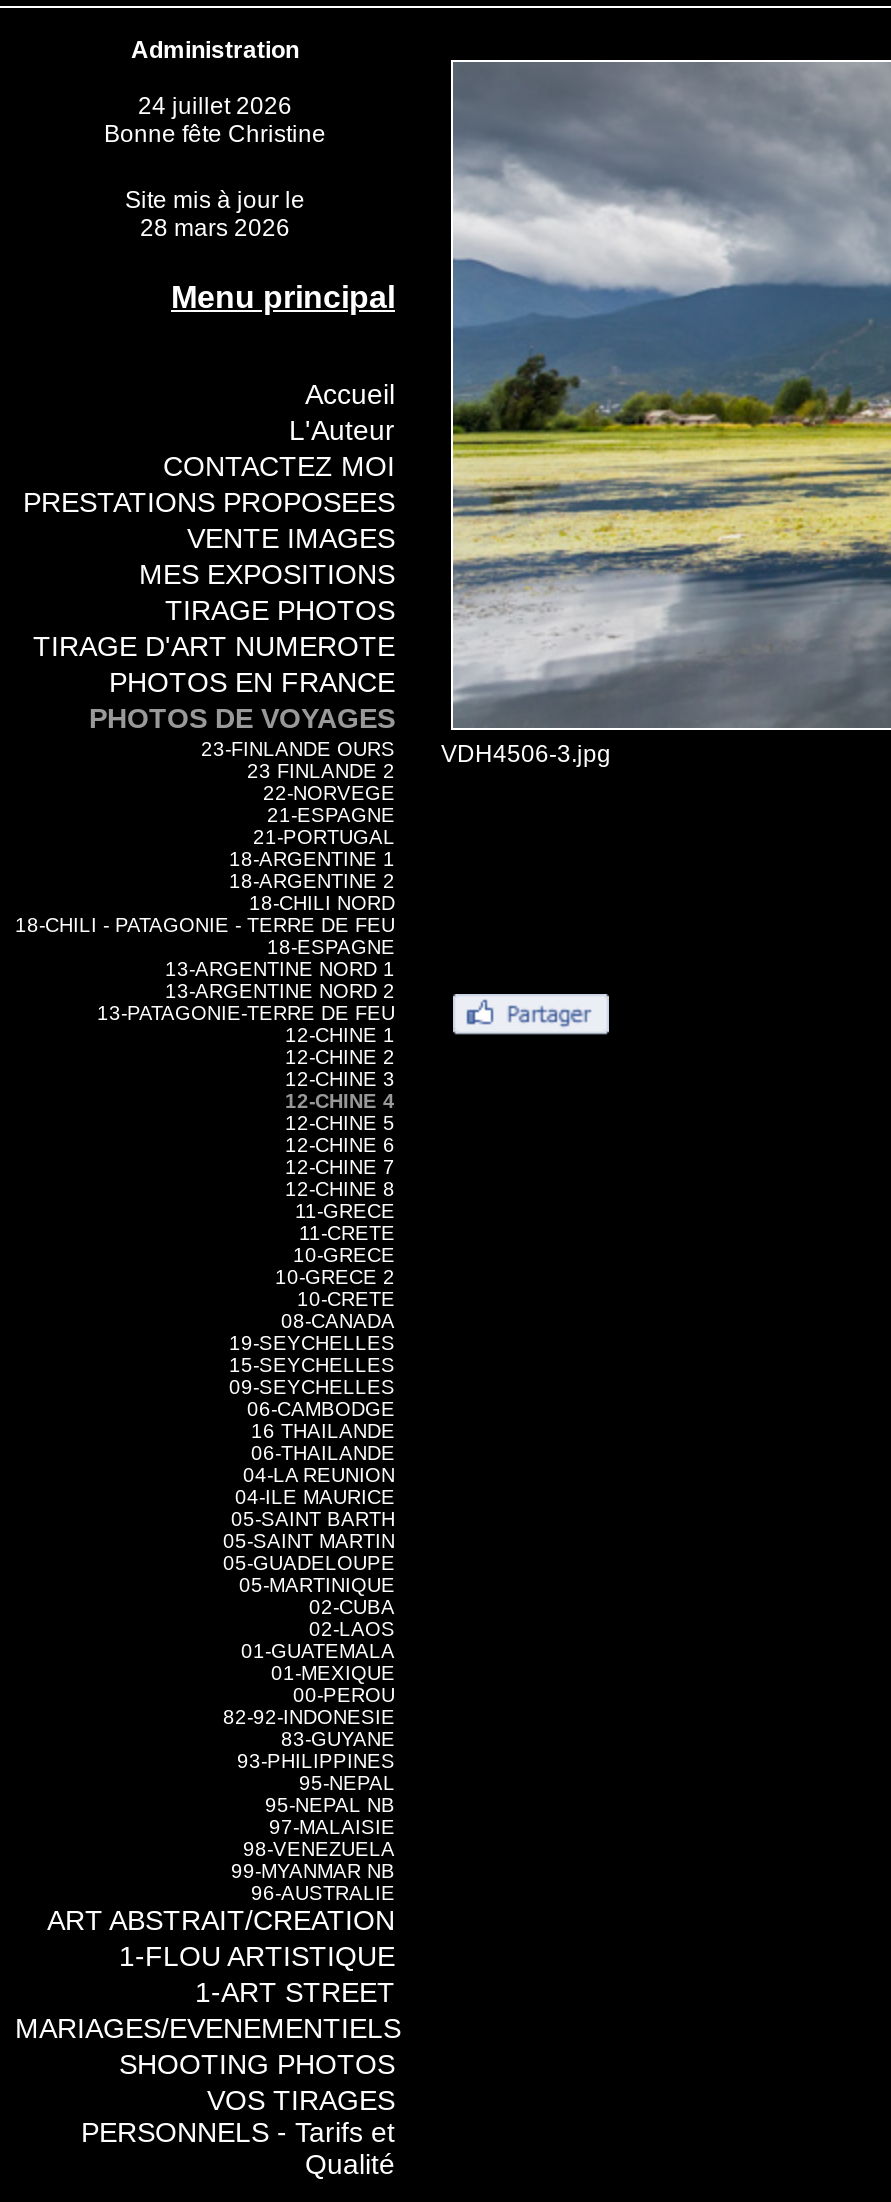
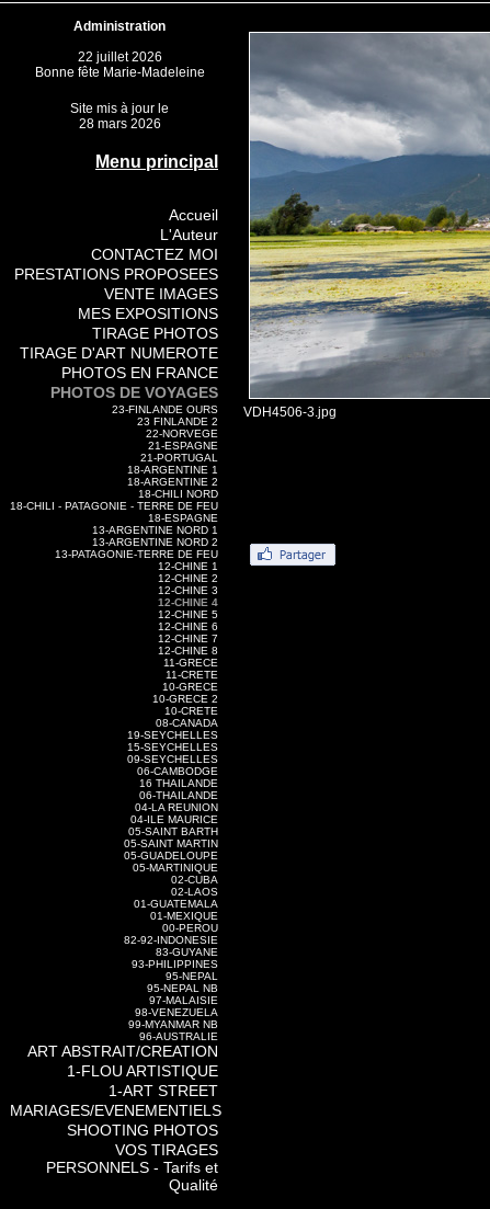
[138,92,292,120] 24 juillet 2026 -> [77,49,162,65] 22 juillet 2026
[104,120,326,148] Bonne fête Christine -> [35,65,204,80] Bonne fête Marie-Madeleine

